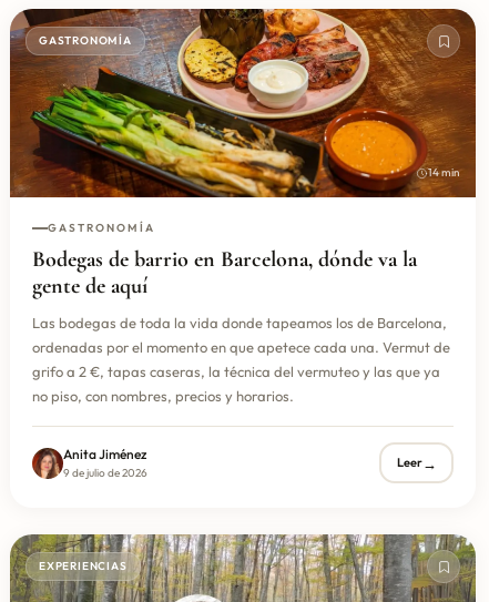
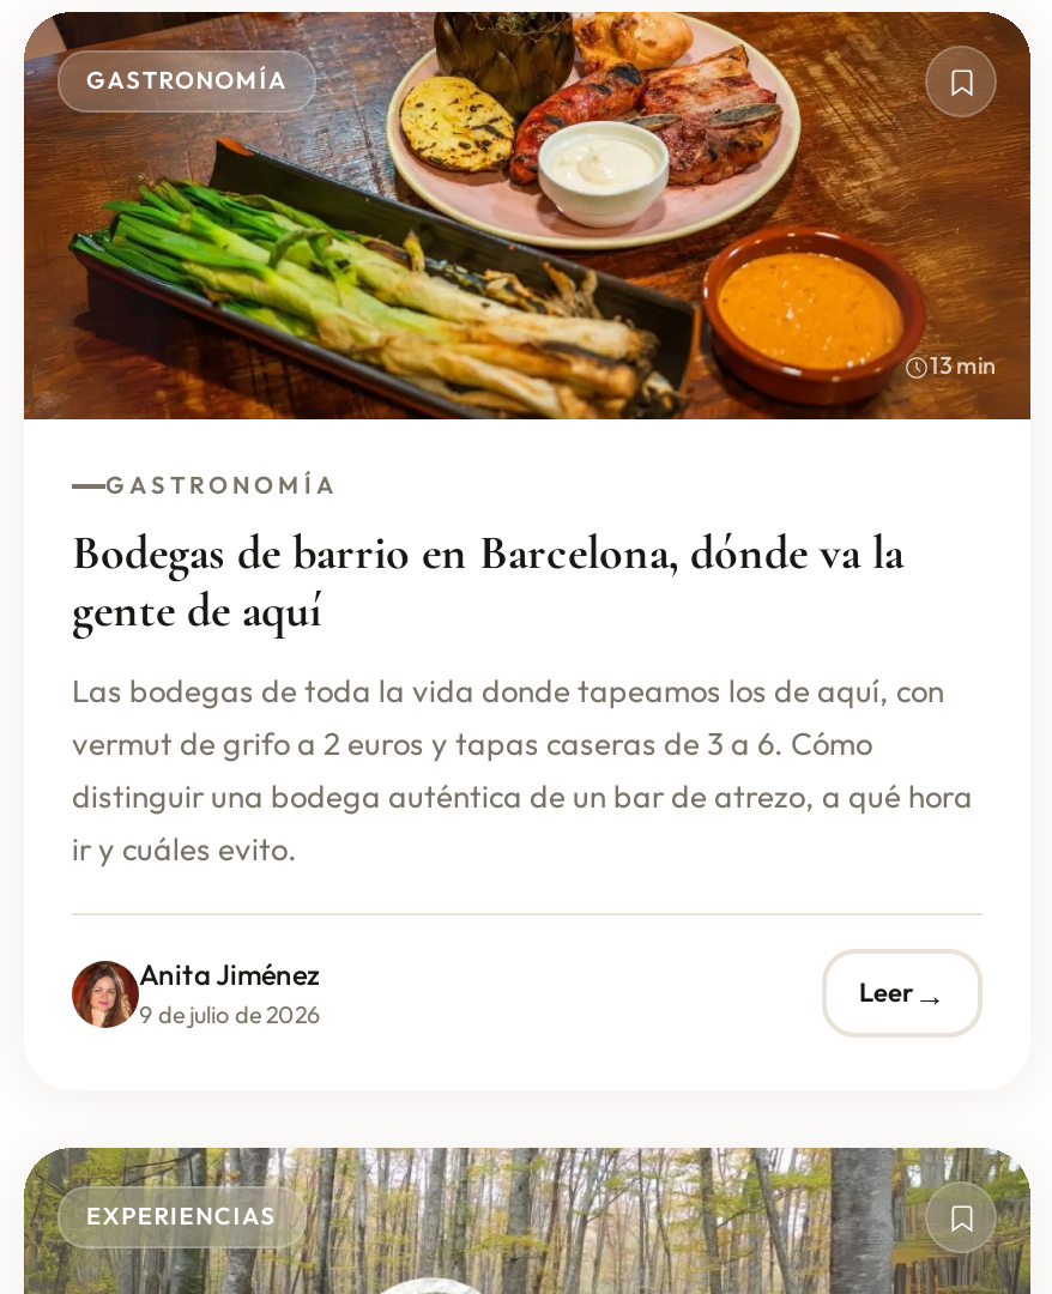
[428,165,460,180] 14 min -> [930,350,997,381] 13 min
[32,314,450,405] Las bodegas de toda la vida donde tapeamos los de Barcelona, | ordenadas por el momento en que apetece cada una. Vermut de | grifo a 2 €, tapas caseras, la técnica del vermuteo y las que ya | no piso, con nombres, precios y horarios. -> [72,671,973,867] Las bodegas de toda la vida donde tapeamos los de aquí, con | vermut de grifo a 2 euros y tapas caseras de 3 a 6. Cómo | distinguir una bodega auténtica de un bar de atrezo, a qué hora | ir y cuáles evito.

